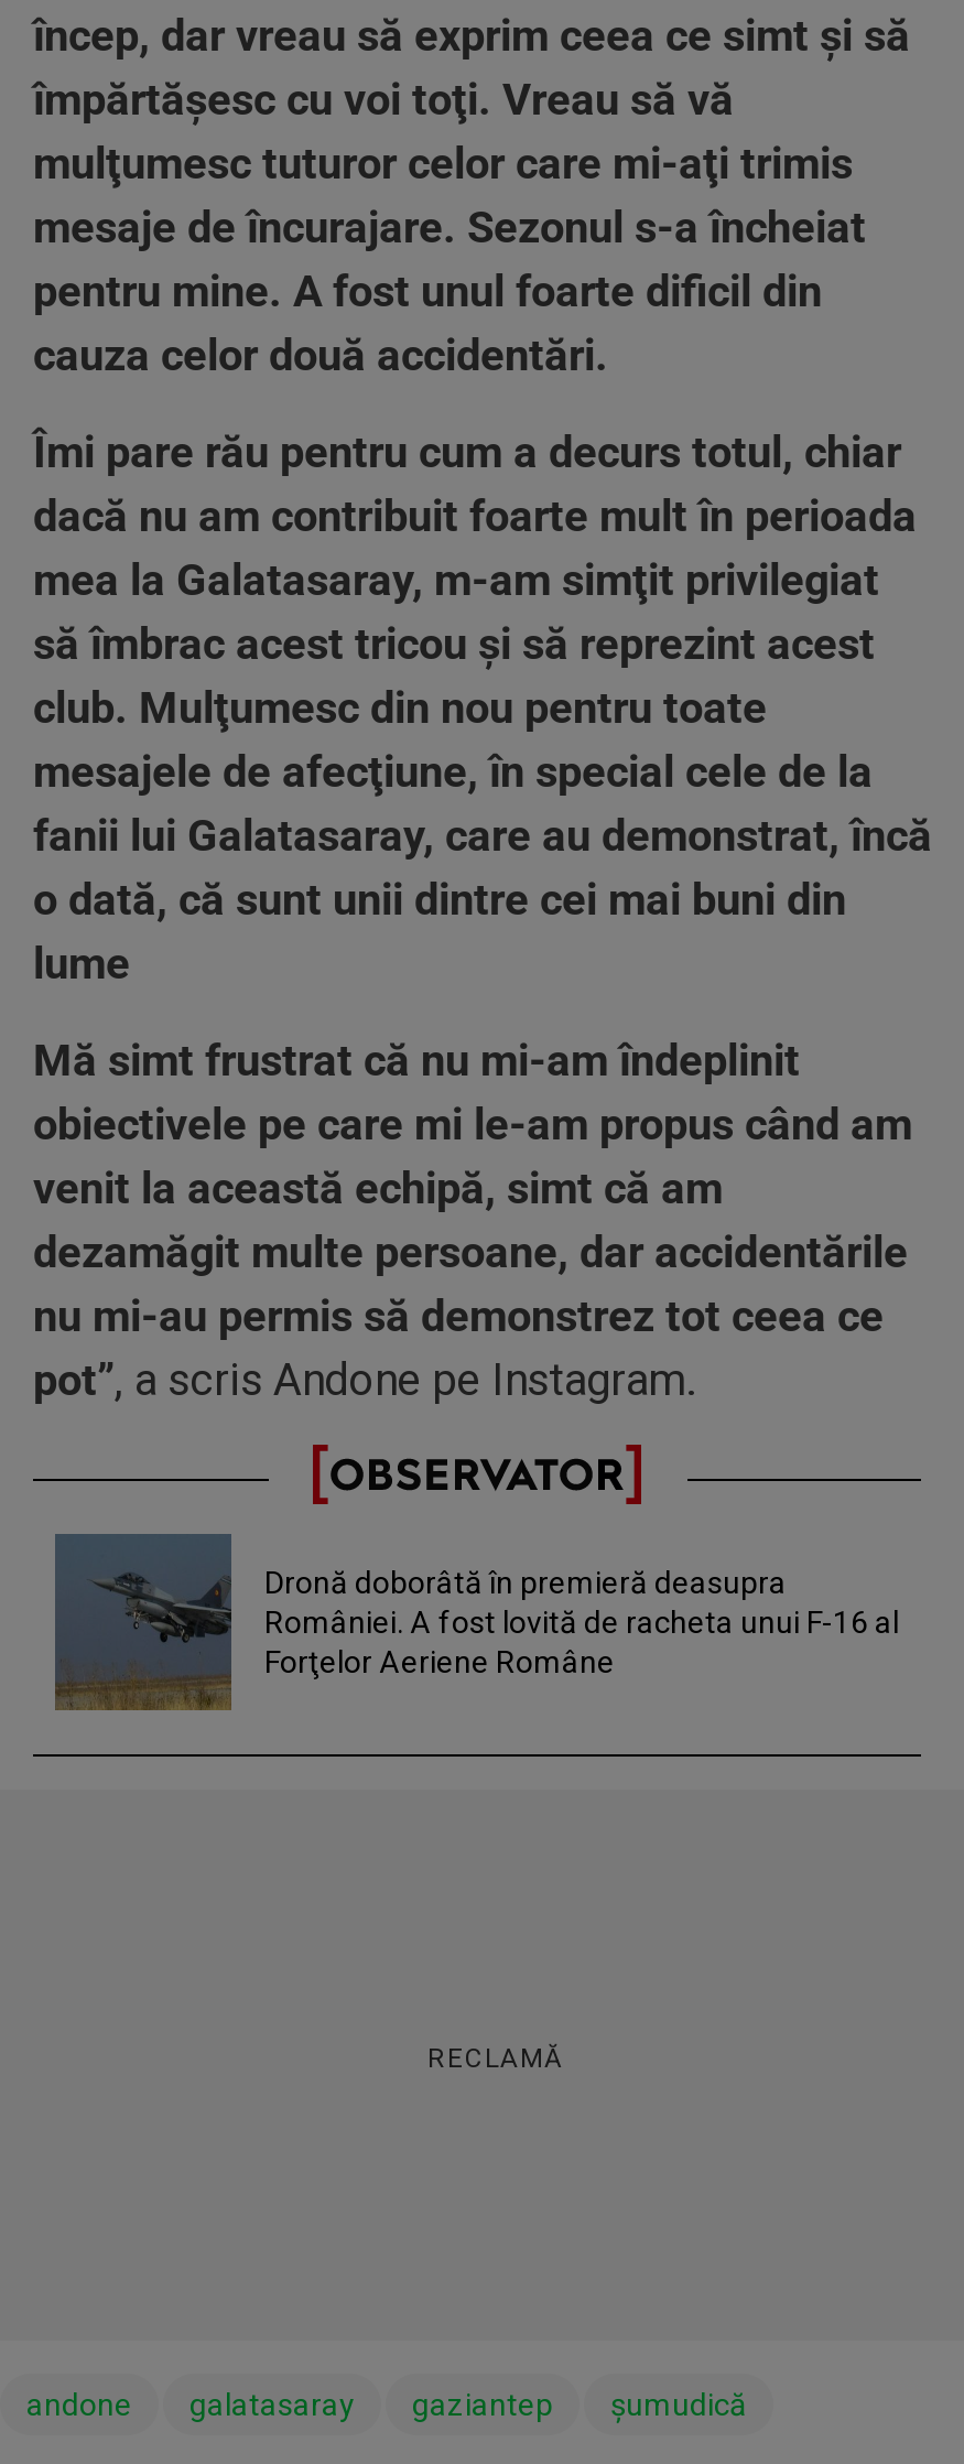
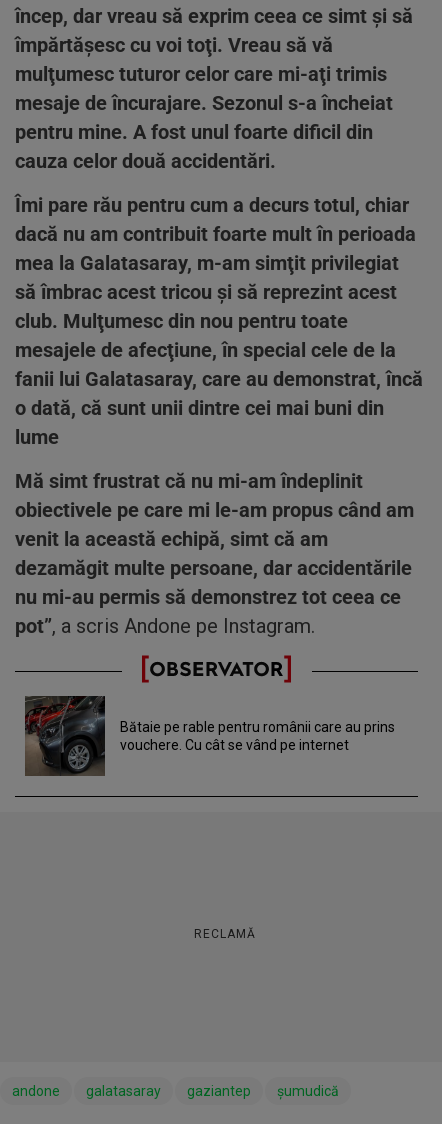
[53,1532,899,1712] [image] | Dronă doborâtă în premieră deasupra | României. A fost lovită de racheta unui F-16 al | Forţelor Aeriene Române -> [24,695,395,777] [image] | Bătaie pe rable pentru românii care au prins | vouchere. Cu cât se vând pe internet

